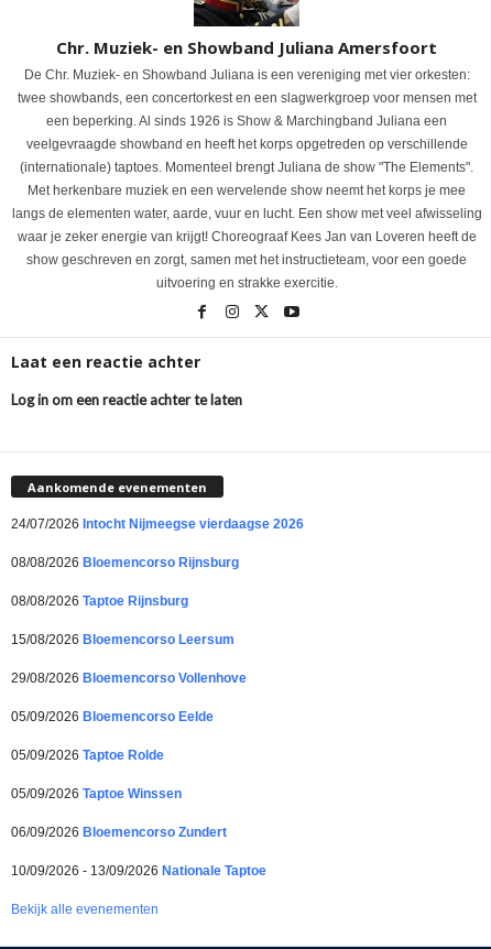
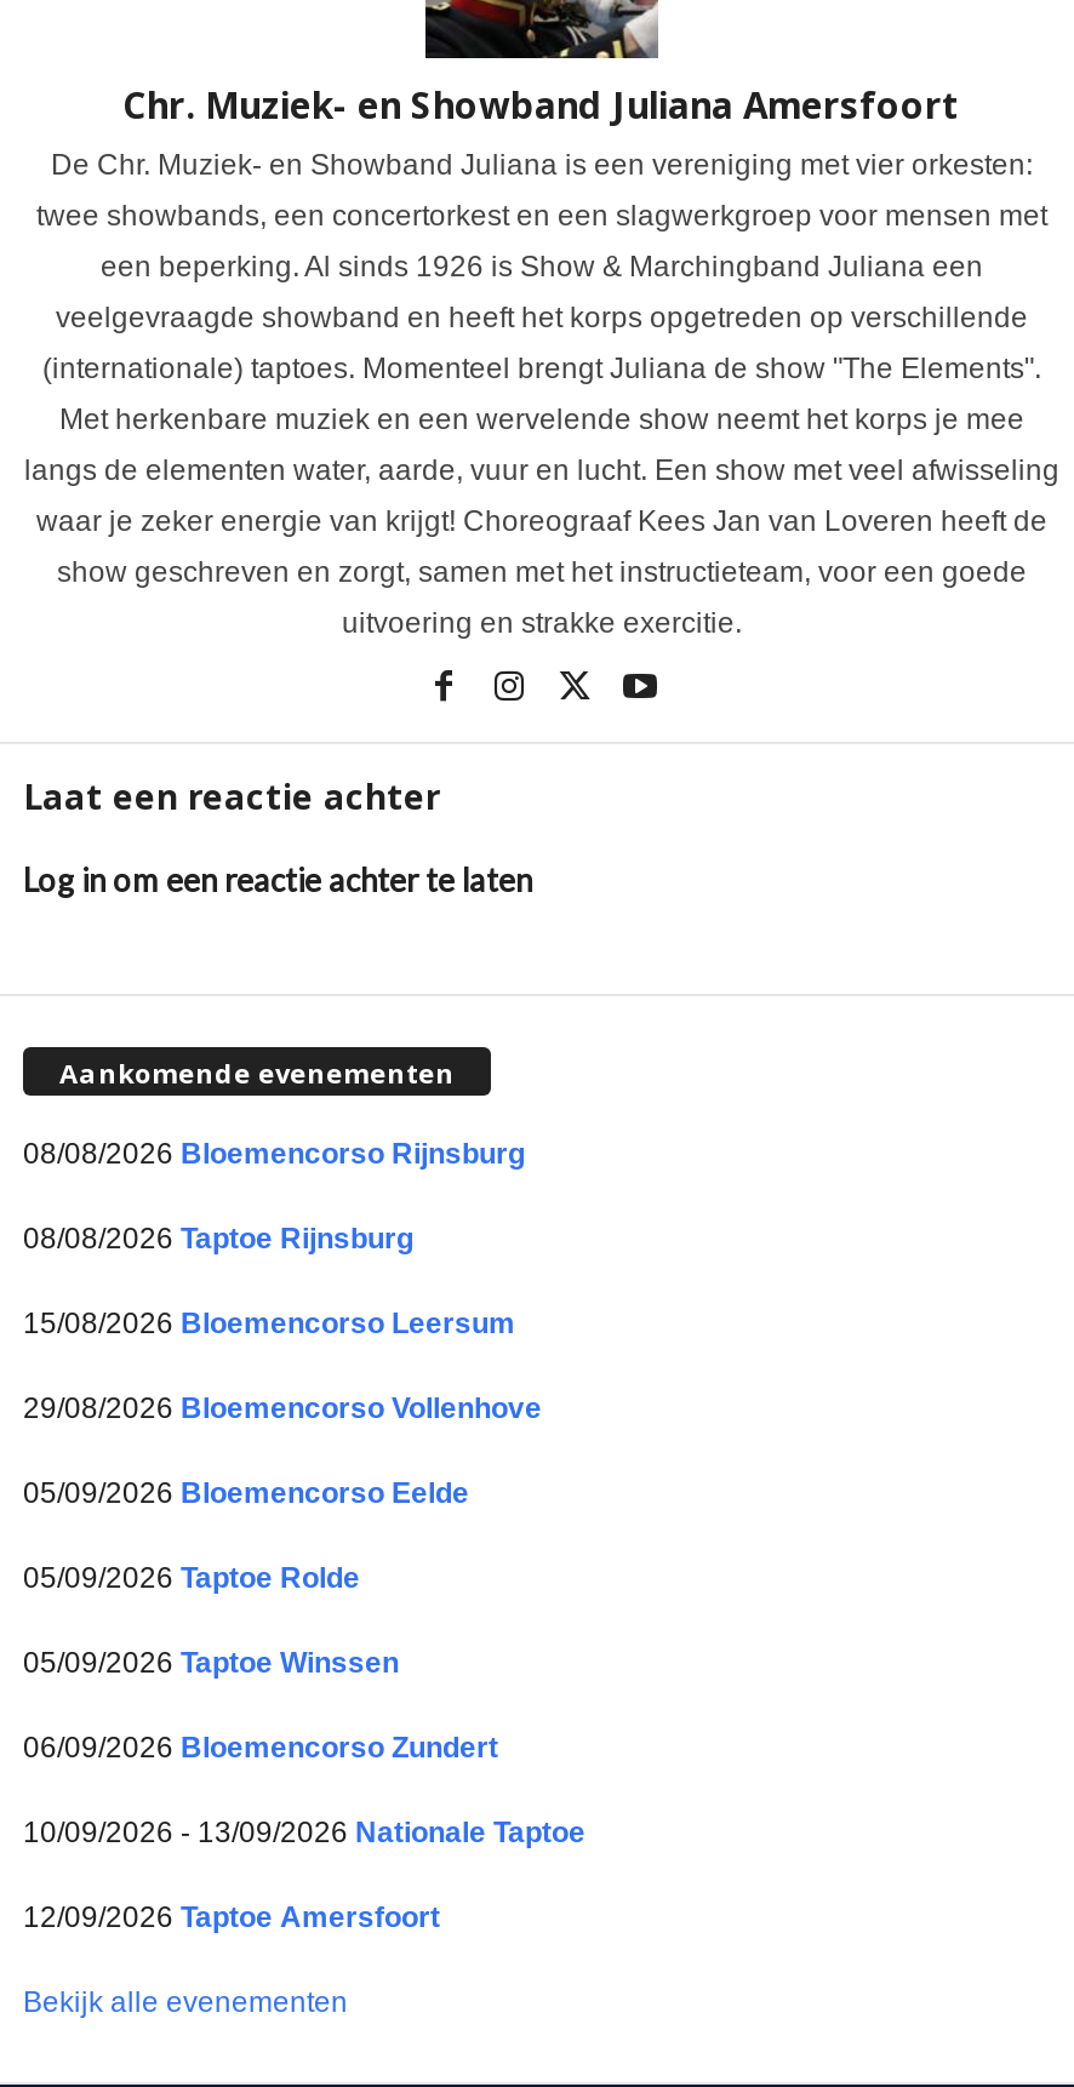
[11,516,304,532] 24/07/2026 Intocht Nijmeegse vierdaagse 2026 -> none
moved [11,555,266,879] -> [23,1137,585,1850]: 08/08/2026 Bloemencorso Rijnsburg | 08/08/2026 Taptoe Rijnsburg | 15/08/2026 Bloemencorso Leersum | ... | 06/09/2026 Bloemencorso Zundert | 10/09/2026 - 13/09/2026 Nationale Taptoe
none -> [23,1901,440,1935] 12/09/2026 Taptoe Amersfoort

